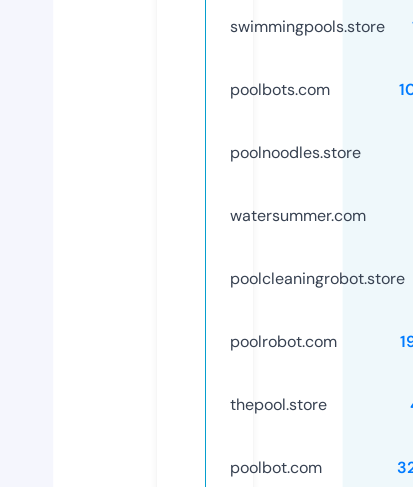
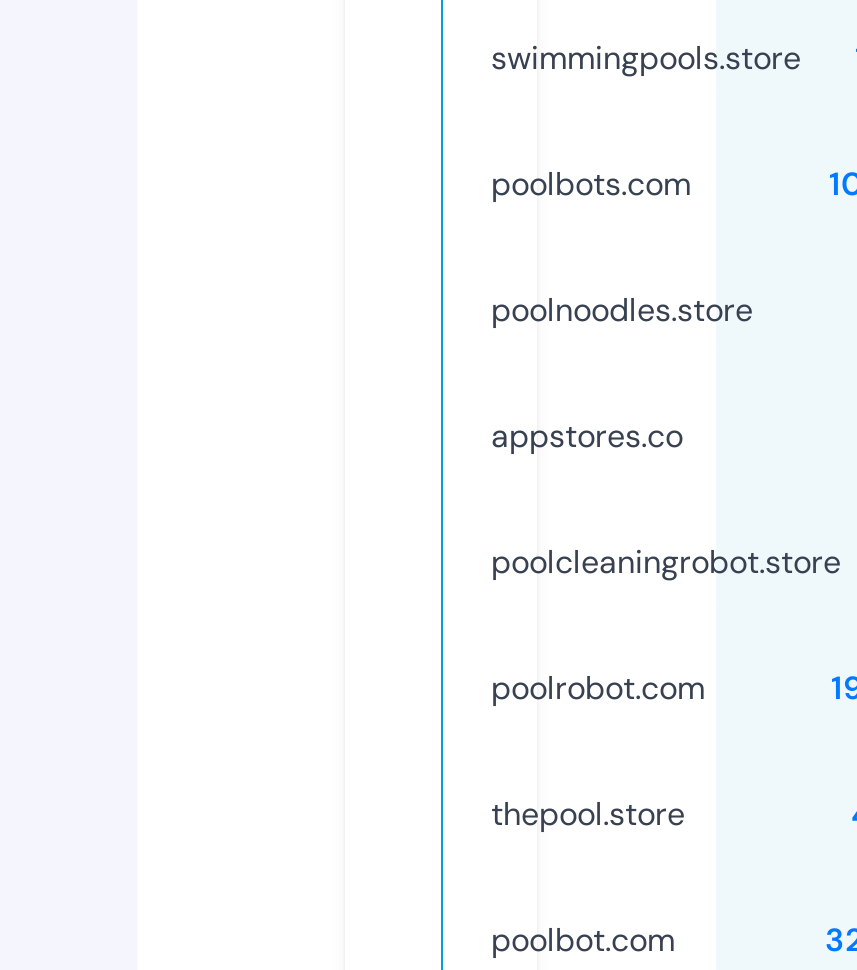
[230,205,366,226] watersummer.com -> [491,415,683,457] appstores.co

